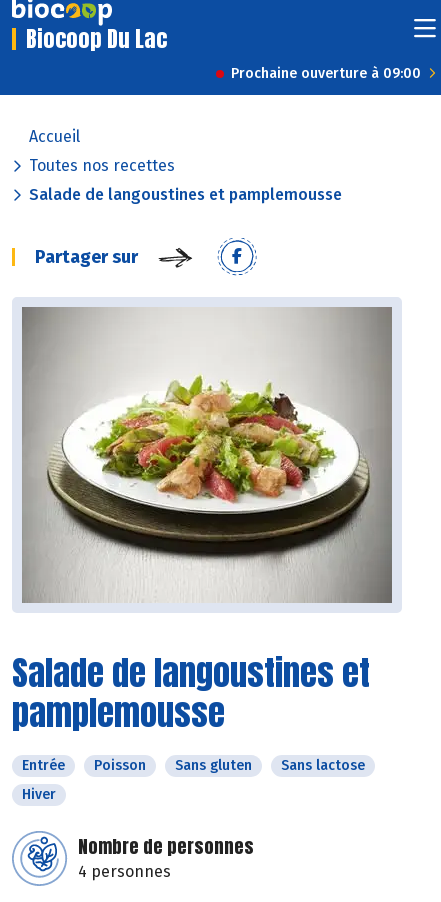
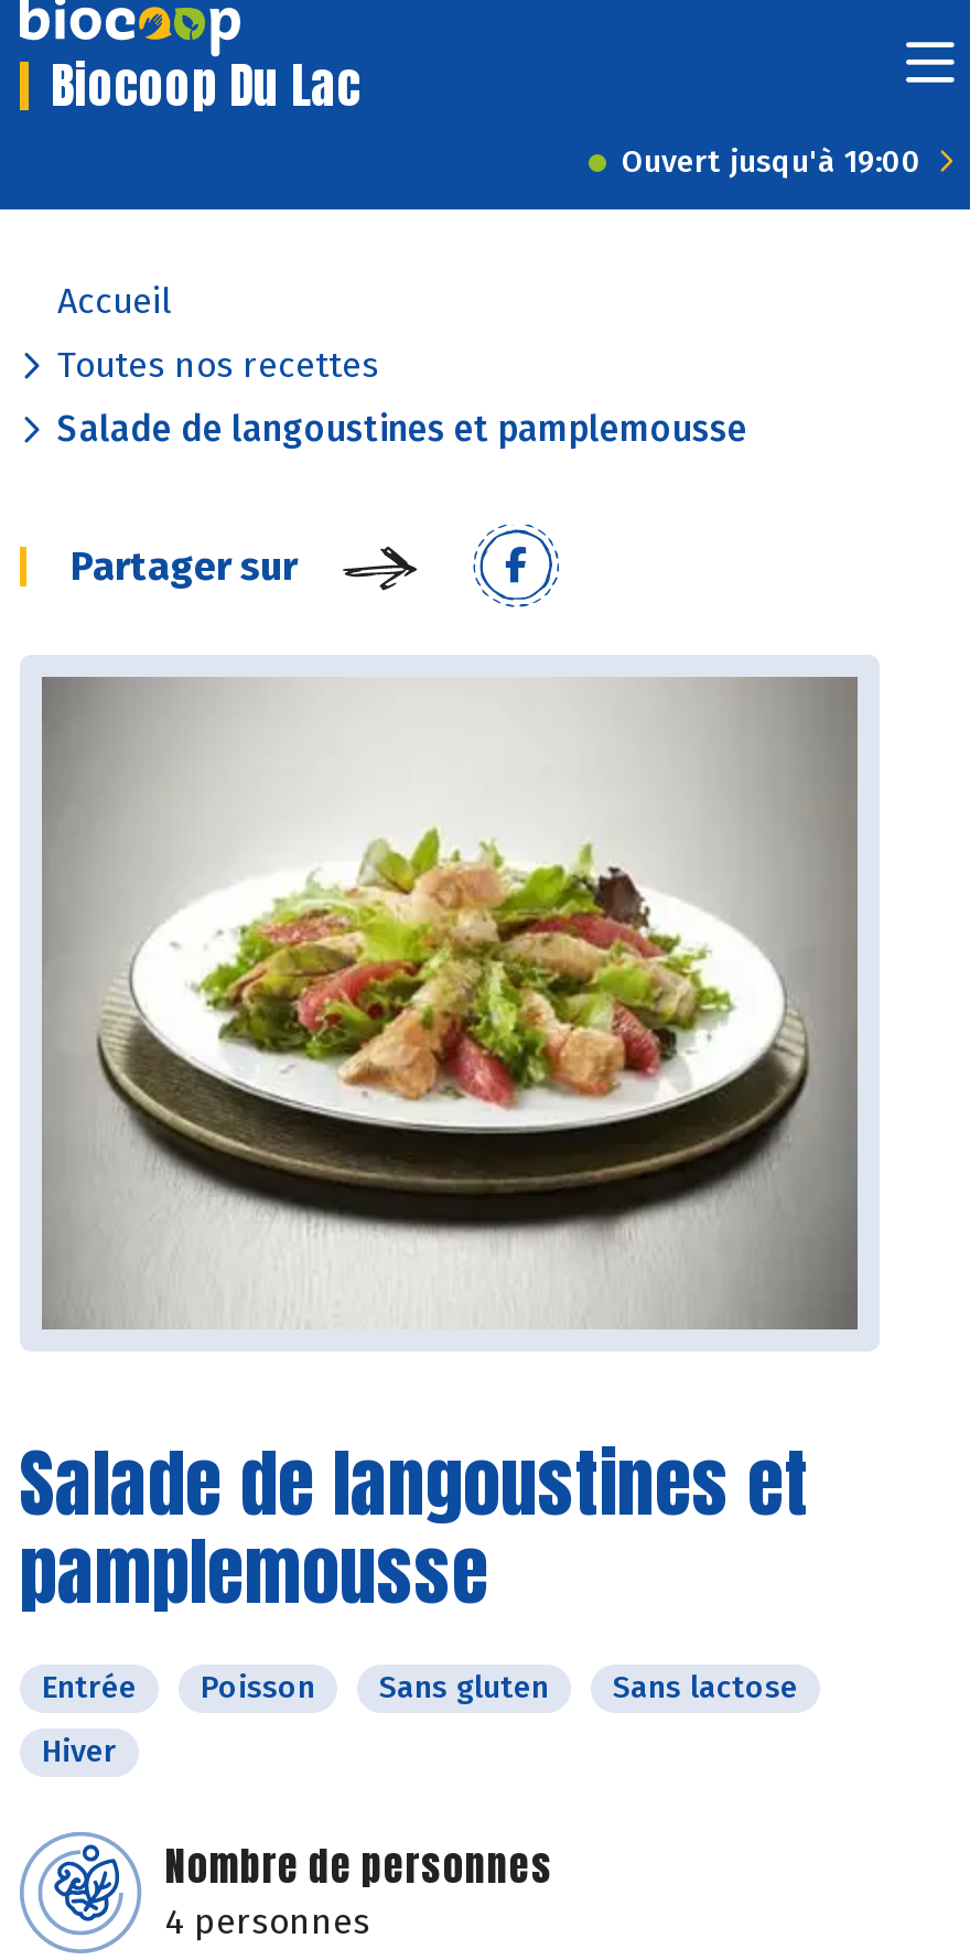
[231,65,421,82] Prochaine ouverture à 09:00 -> [622,143,921,181] Ouvert jusqu'à 19:00

